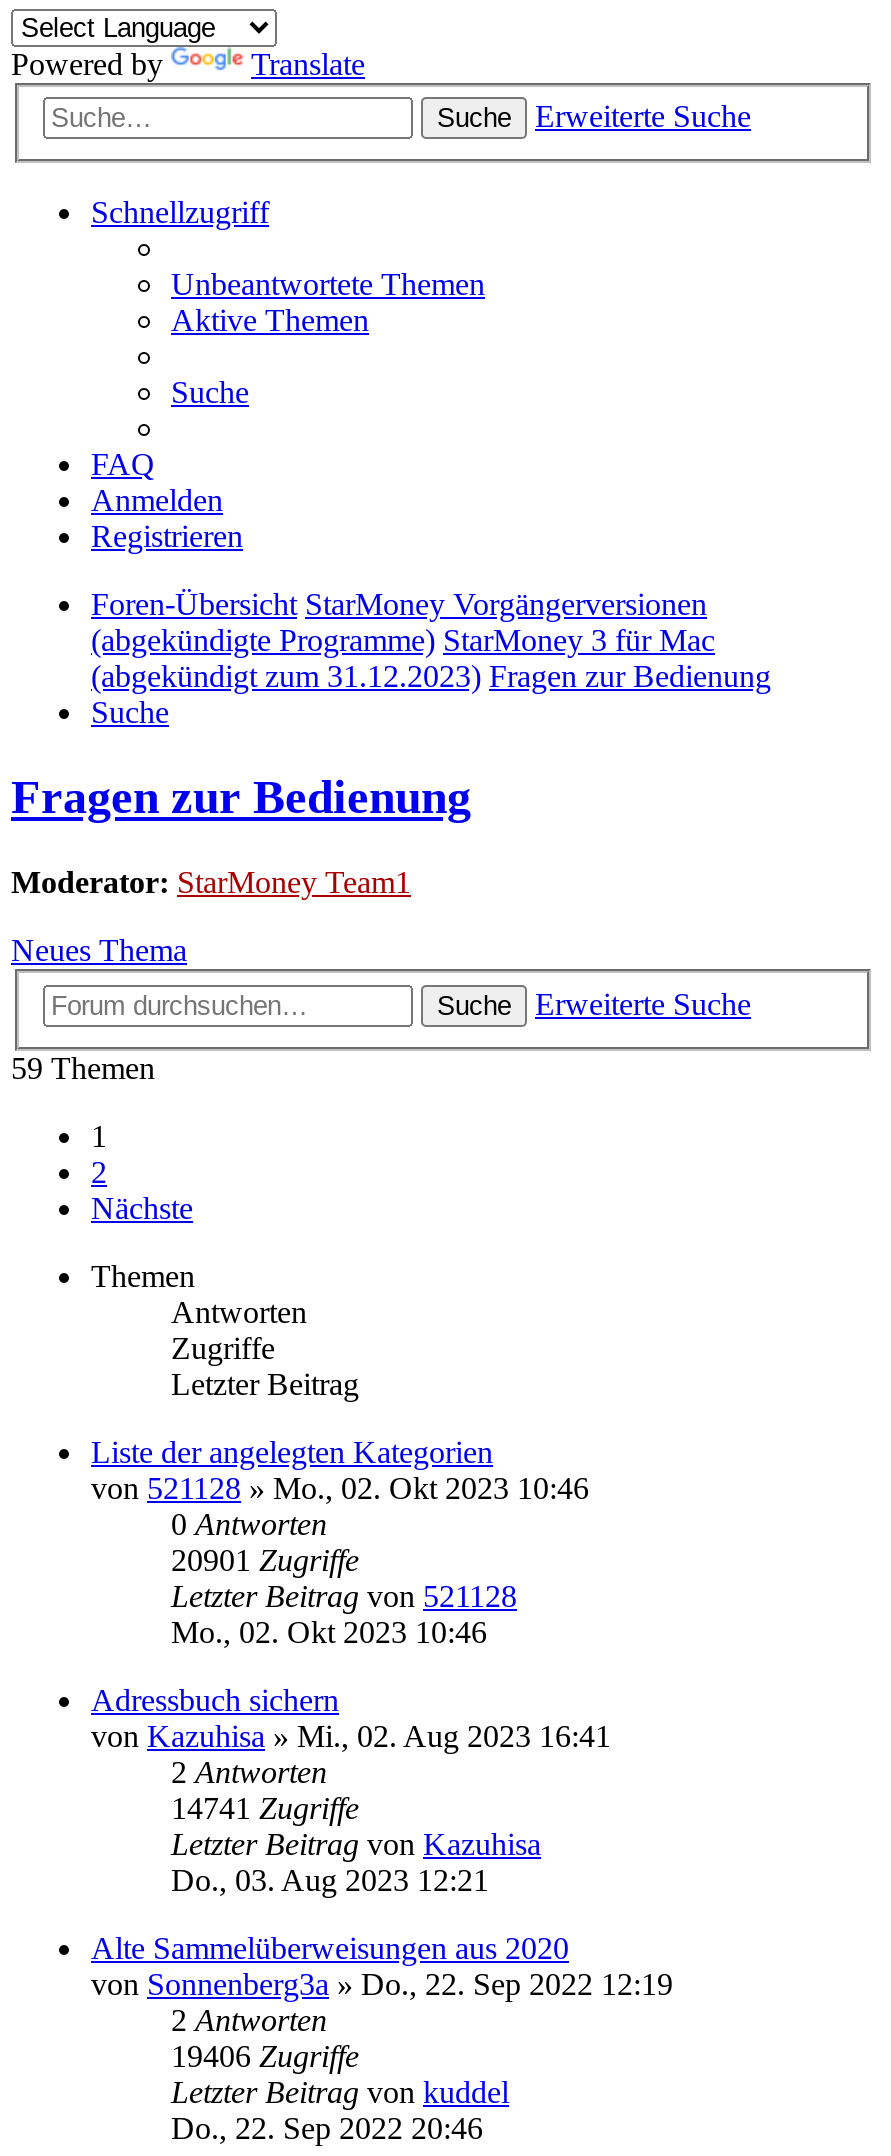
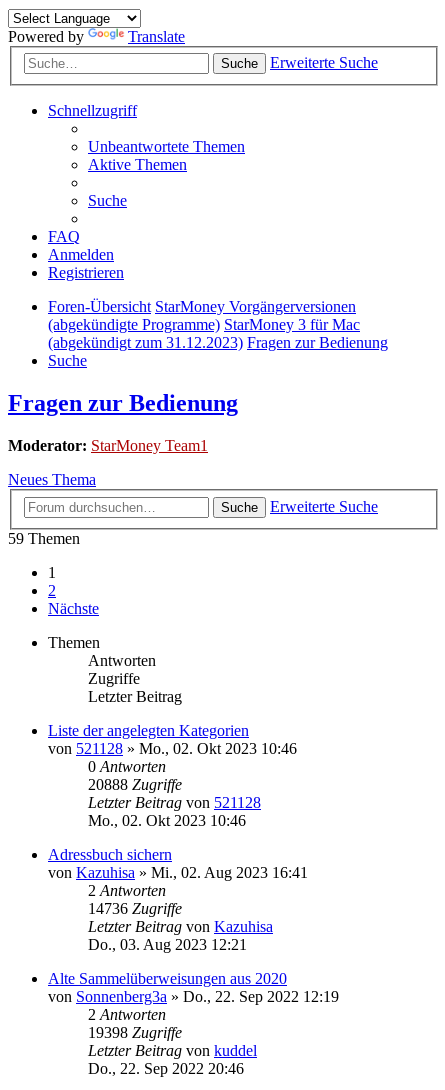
[171,1543,359,1577] 20901 Zugriffe -> [88,776,182,793] 20888 Zugriffe
[171,1791,359,1825] 14741 Zugriffe -> [88,900,182,917] 14736 Zugriffe
[171,2039,359,2073] 19406 Zugriffe -> [88,1024,182,1041] 19398 Zugriffe

